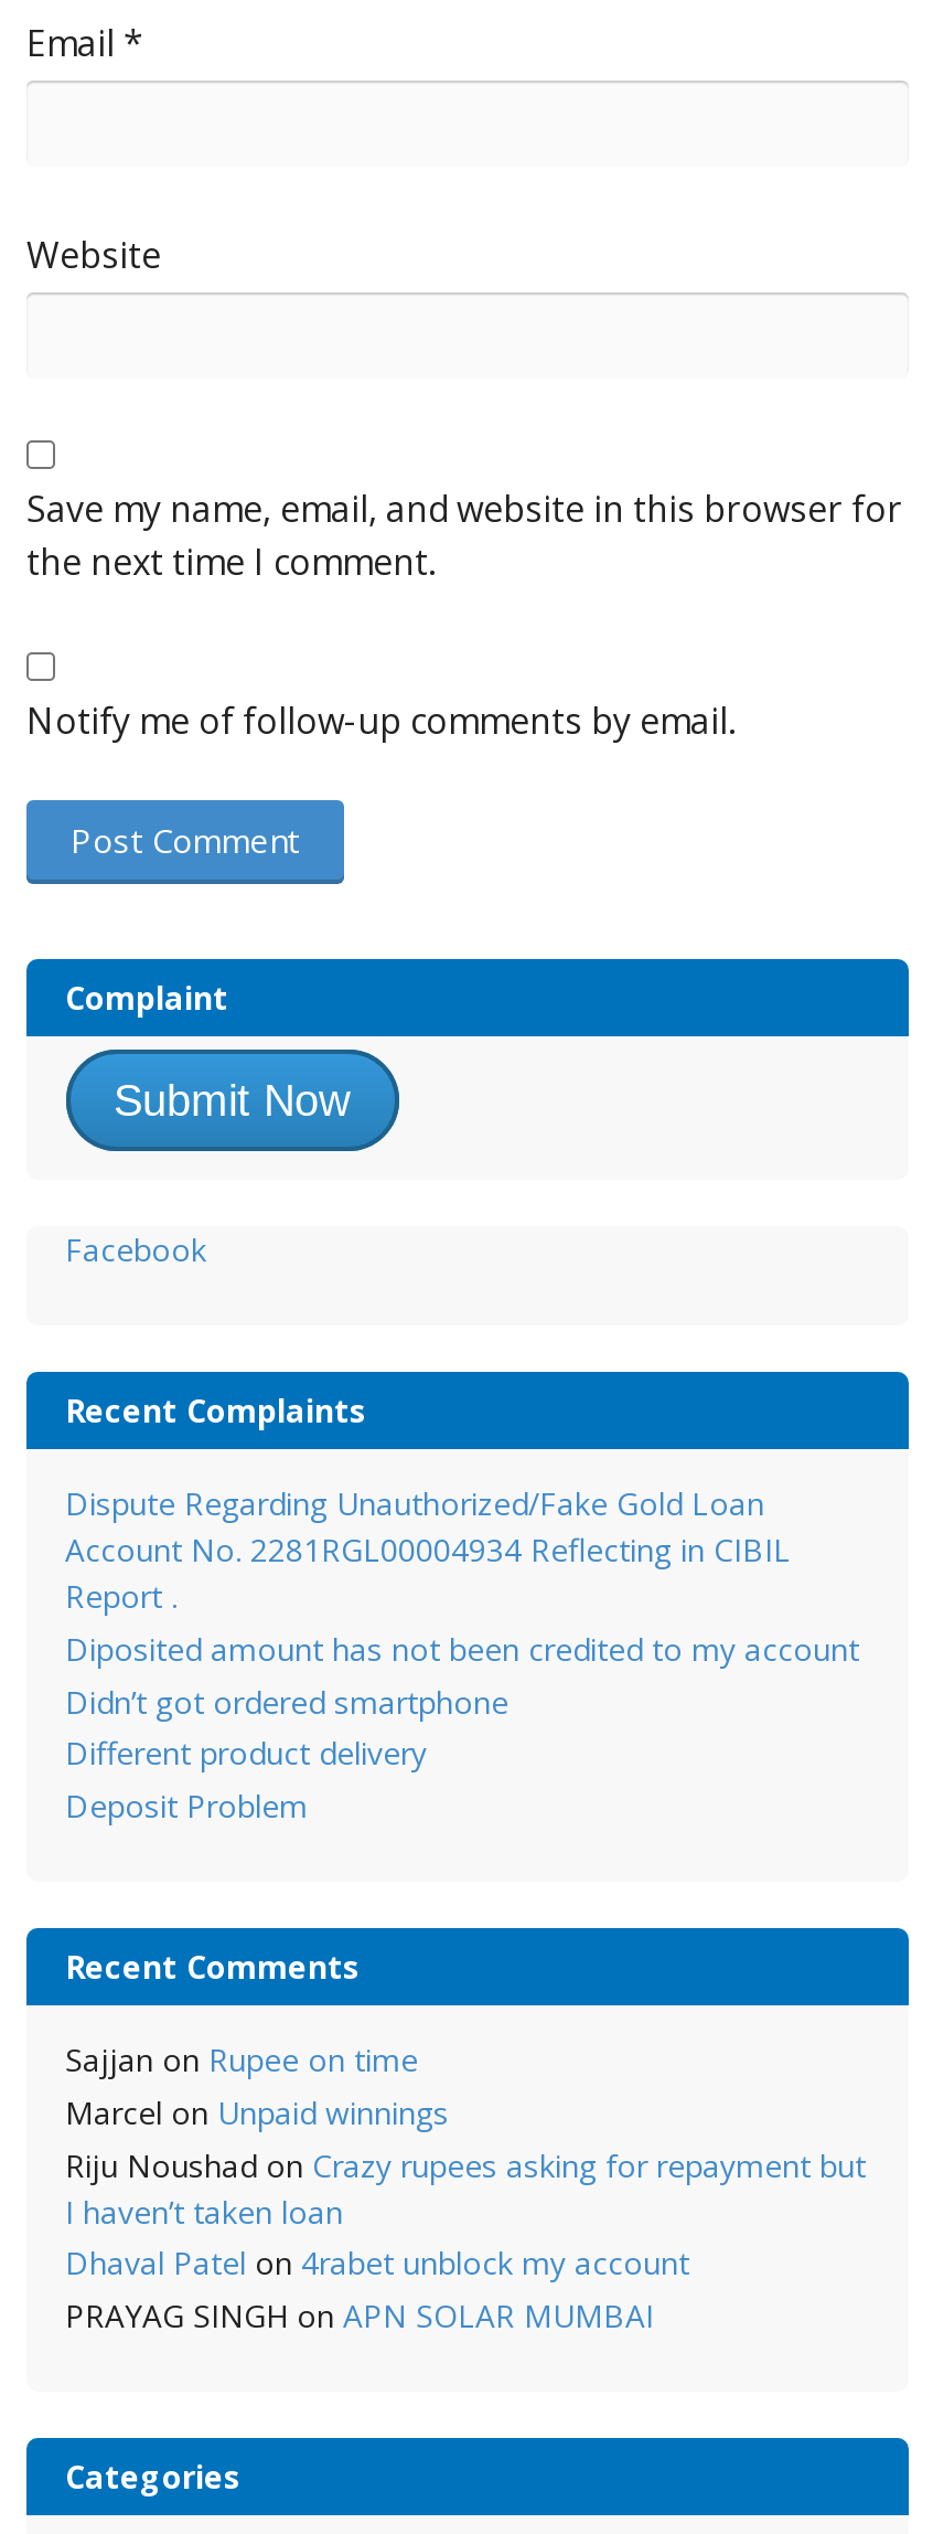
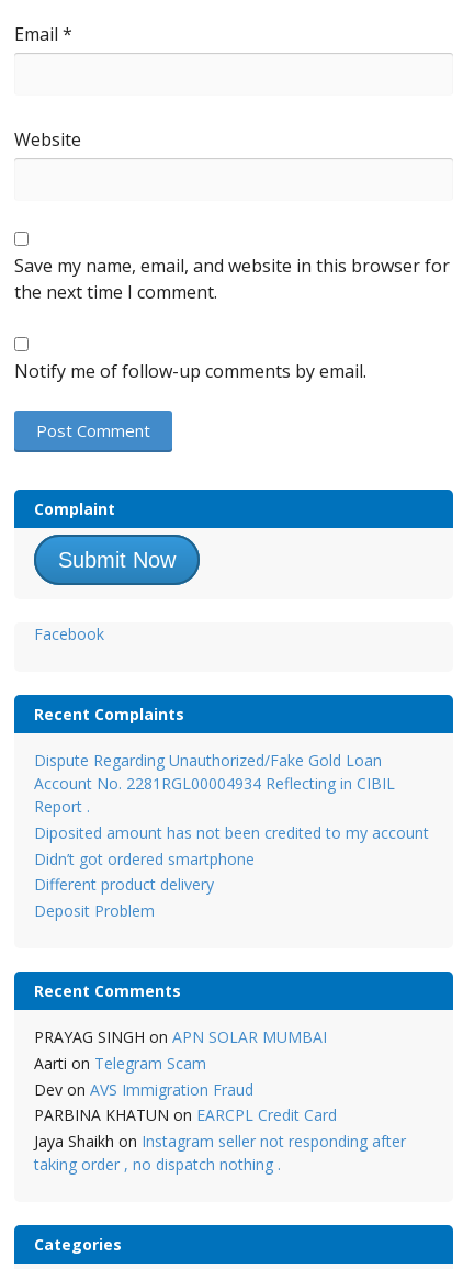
[65,2038,866,2284] Sajjan on Rupee on time | Marcel on Unpaid winnings | Riju Noushad on Crazy rupees asking for repayment but | I haven’t taken loan | Dhaval Patel on 4rabet unblock my account -> none
moved [65,2295,654,2337] -> [33,1026,326,1047]: PRAYAG SINGH on APN SOLAR MUMBAI
none -> [33,1053,405,1175] Aarti on Telegram Scam | Dev on AVS Immigration Fraud | PARBINA KHATUN on EARCPL Credit Card | Jaya Shaikh on Instagram seller not responding after | taking order , no dispatch nothing .

